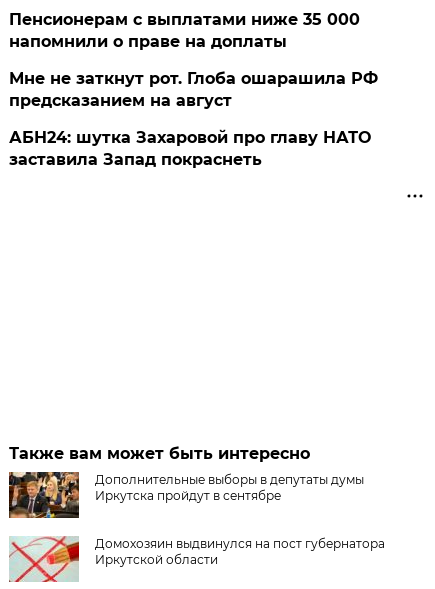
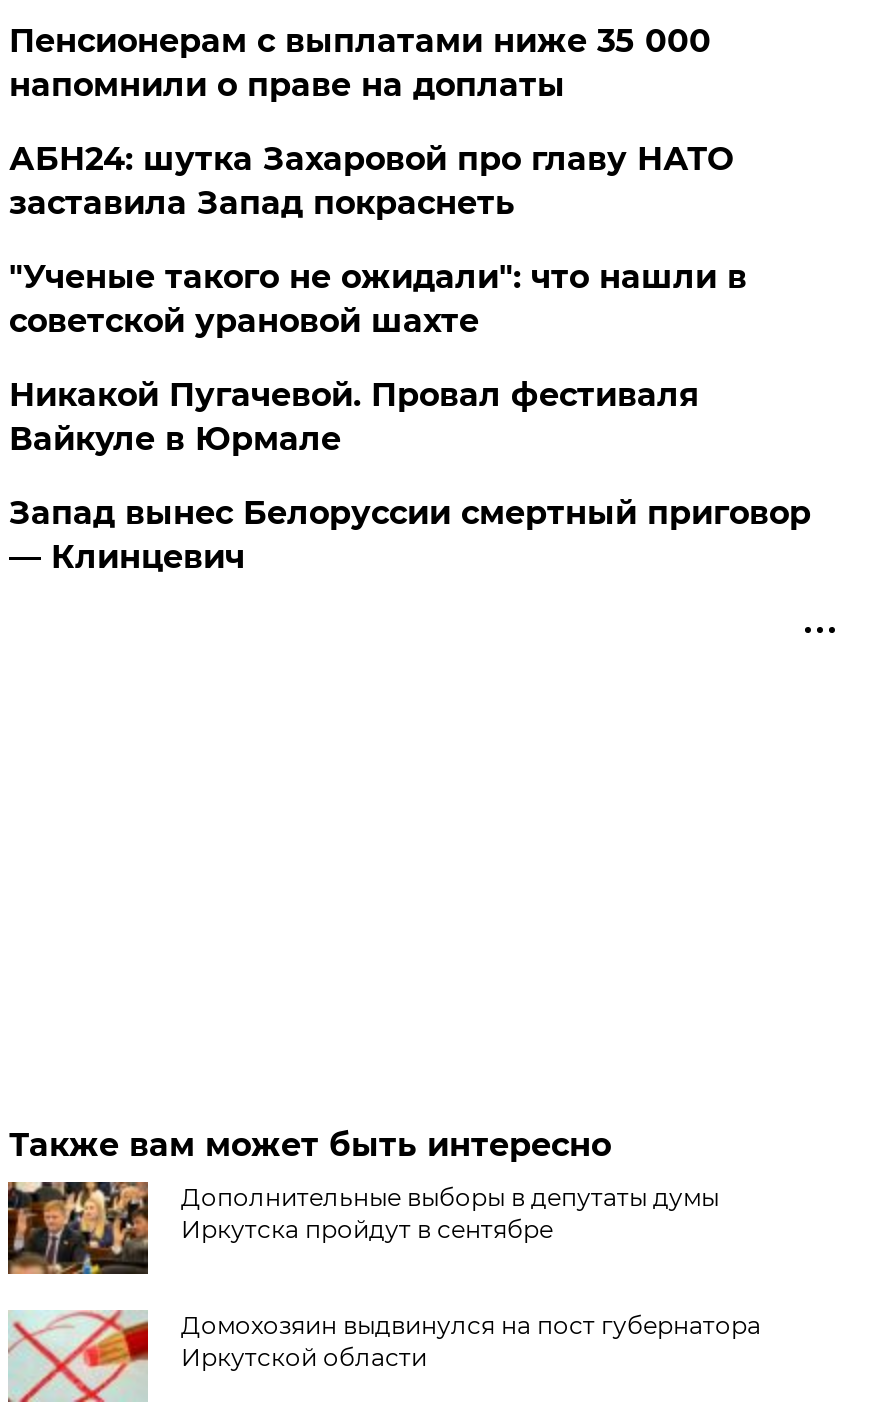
[9,69,378,110] Мне не заткнут рот. Глоба ошарашила РФ | предсказанием на август -> none
moved [9,128,371,169] -> [9,140,733,222]: АБН24: шутка Захаровой про главу НАТО | заставила Запад покраснеть
none -> [9,258,811,576] "Ученые такого не ожидали": что нашли в | советской урановой шахте | Никакой Пугачевой. Провал фестиваля | Вайкуле в Юрмале | Запад вынес Белоруссии смертный приговор | — Клинцевич

